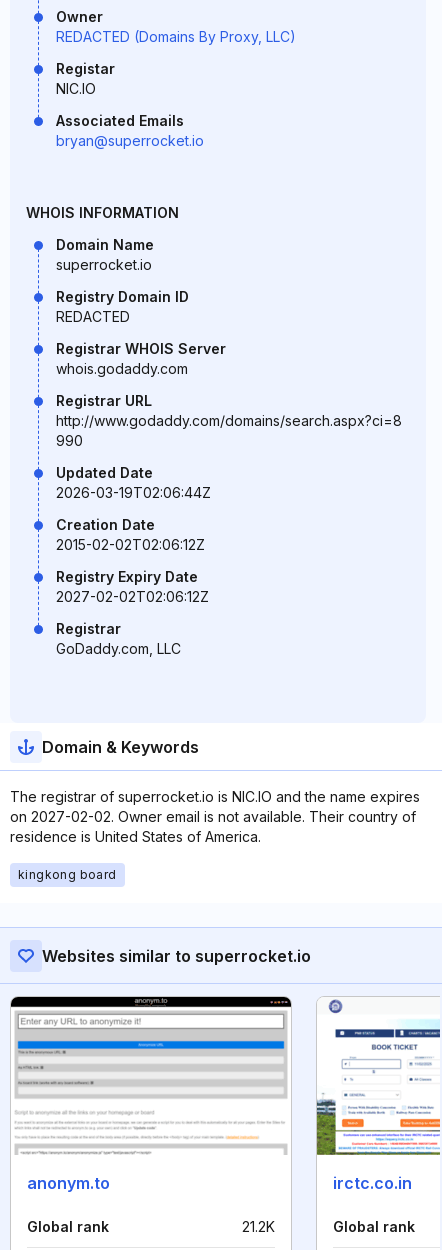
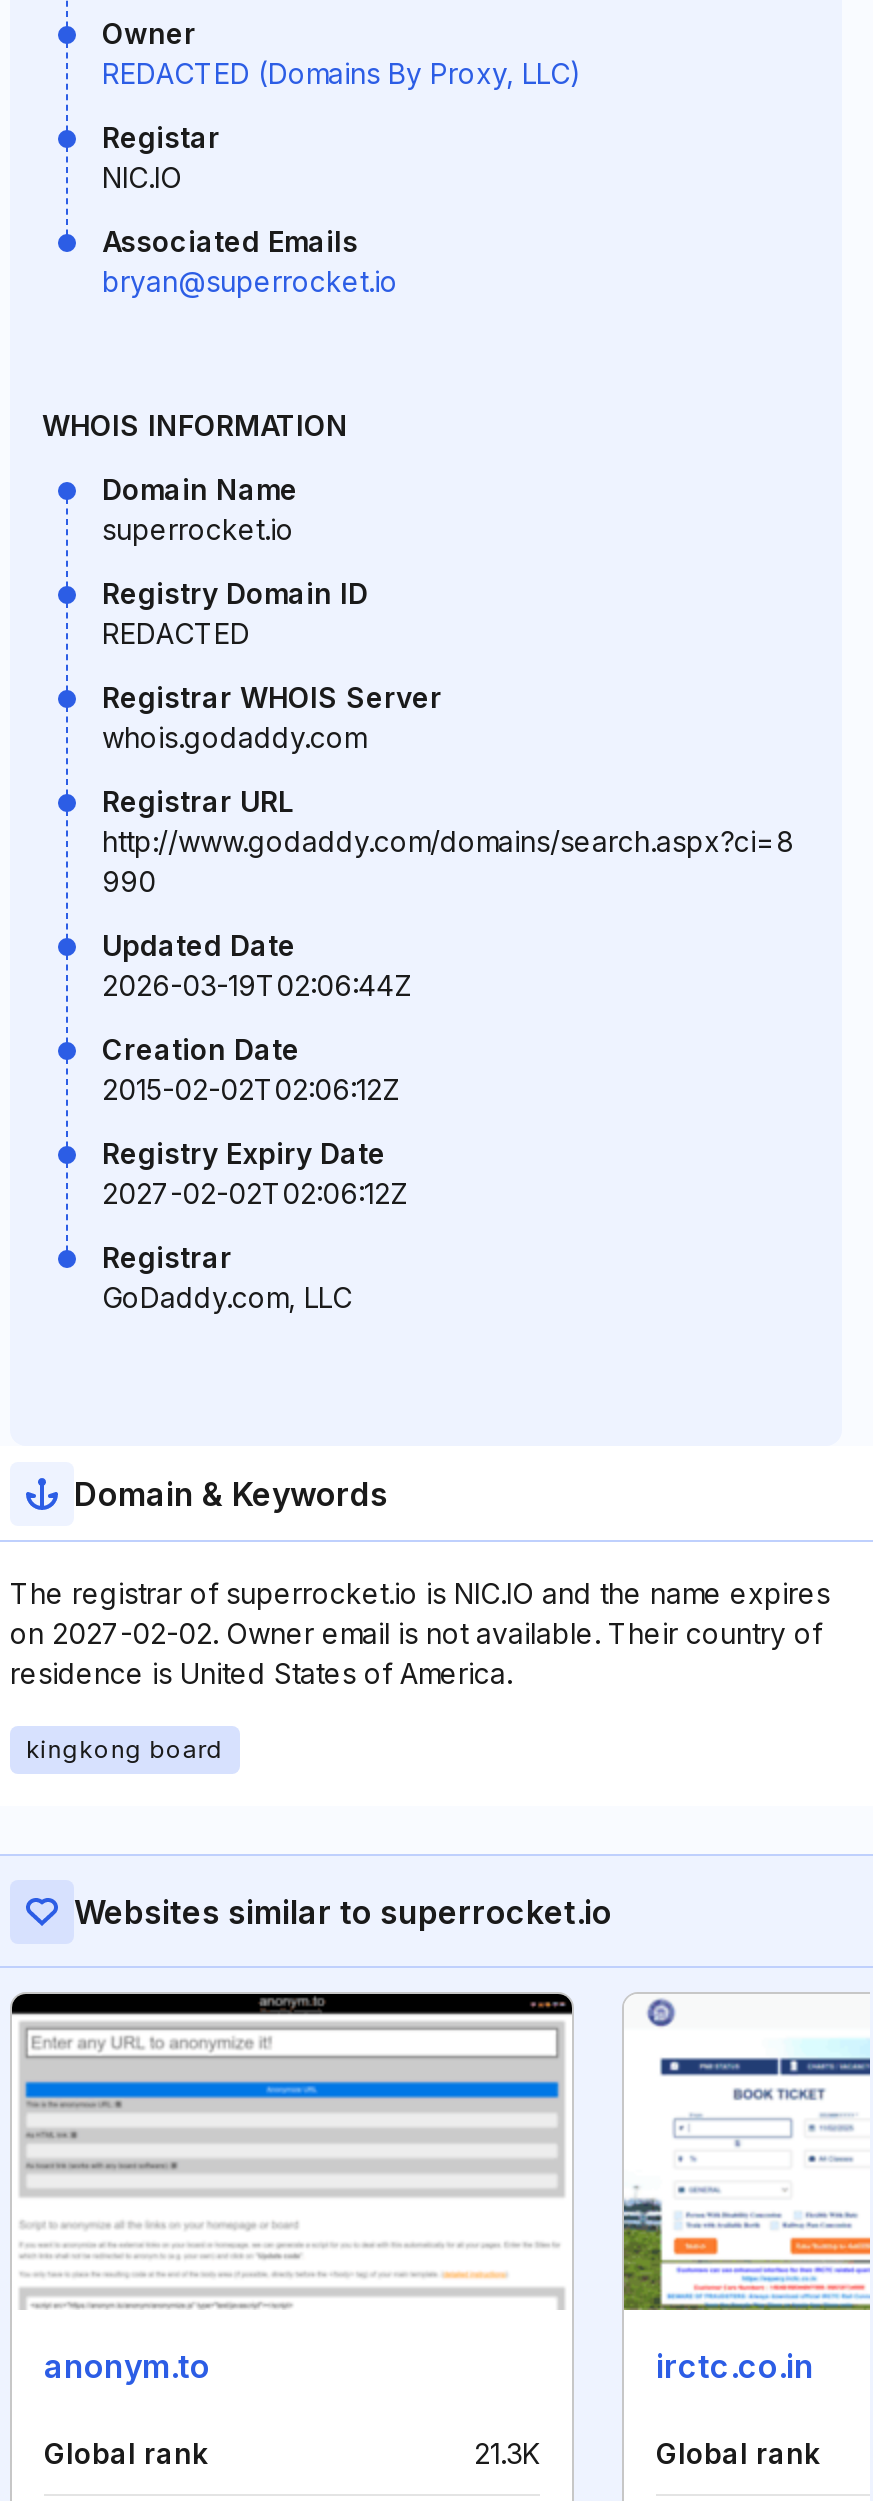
[242,1218,275,1235] 21.2K -> [474,2436,540,2470] 21.3K

